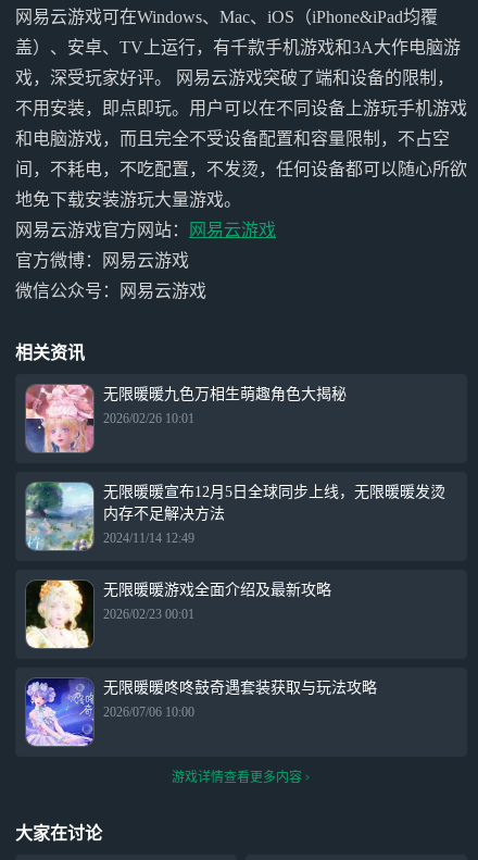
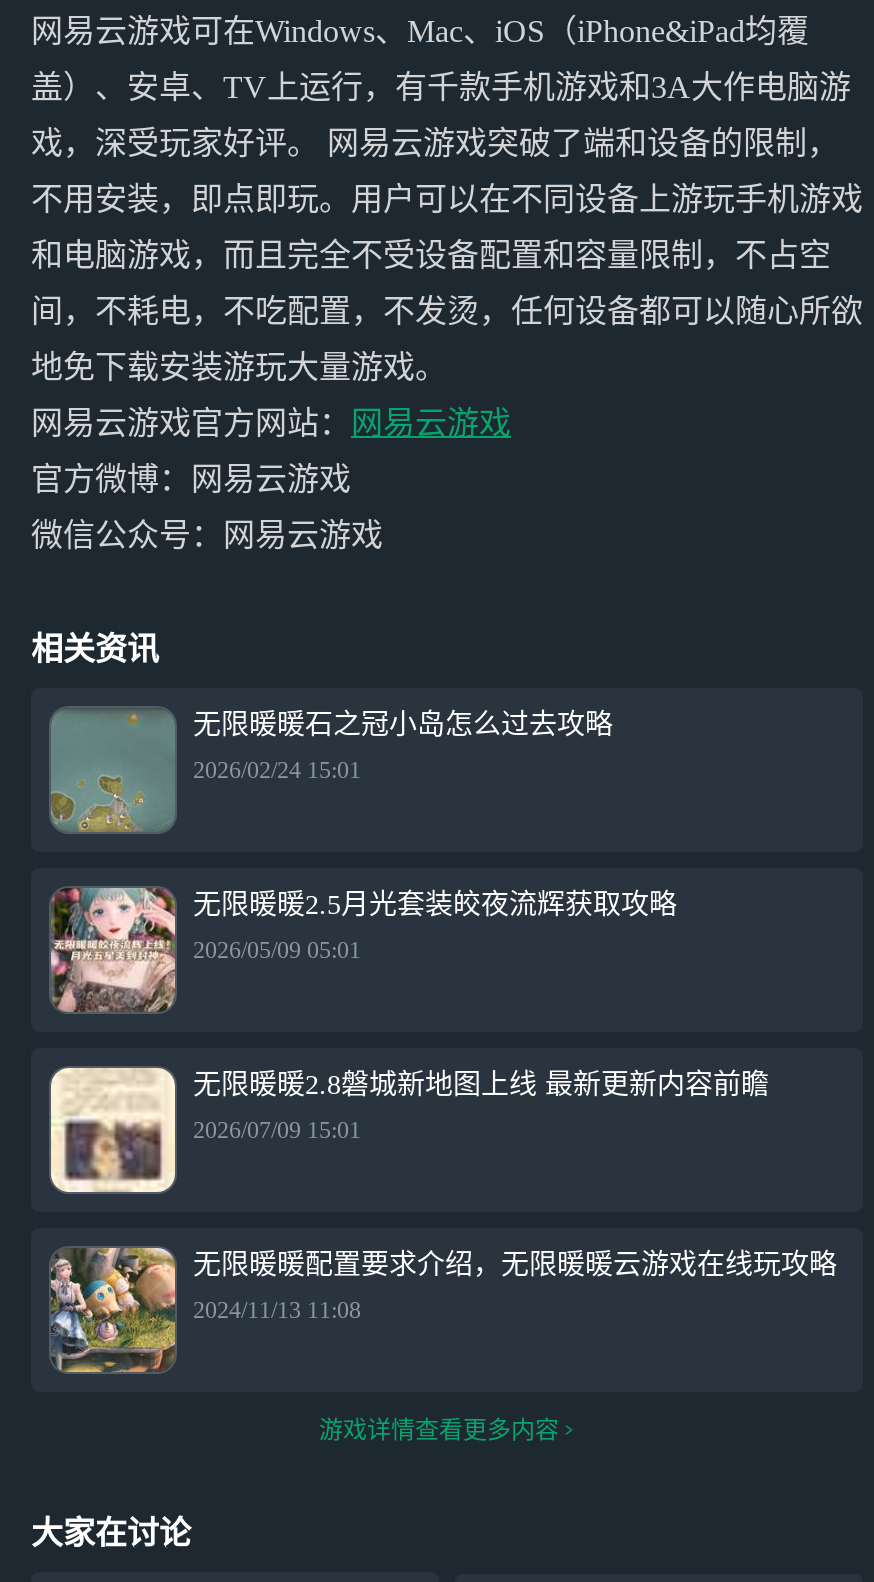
[25,384,347,453] [image] | 无限暖暖九色万相生萌趣角色大揭秘 -> [49,708,613,834] [image] | 无限暖暖石之冠小岛怎么过去攻略
[103,411,194,426] 2026/02/26 10:01 -> [193,756,361,784] 2026/02/24 15:01
[25,482,445,551] [image] | 无限暖暖宣布12月5日全球同步上线，无限暖暖发烫 | 内存不足解决方法 -> [49,886,677,1014] [image] | 无限暖暖2.5月光套装皎夜流辉获取攻略
[103,531,194,546] 2024/11/14 12:49 -> [193,936,361,964] 2026/05/09 05:01
[25,579,331,649] [image] | 无限暖暖游戏全面介绍及最新攻略 -> [49,1066,769,1194] [image] | 无限暖暖2.8磐城新地图上线 最新更新内容前瞻
[103,607,194,622] 2026/02/23 00:01 -> [193,1116,361,1144] 2026/07/09 15:01
[25,678,377,747] [image] | 无限暖暖咚咚鼓奇遇套装获取与玩法攻略 -> [49,1246,837,1374] [image] | 无限暖暖配置要求介绍，无限暖暖云游戏在线玩攻略
[103,705,194,720] 2026/07/06 10:00 -> [193,1296,361,1324] 2024/11/13 11:08

